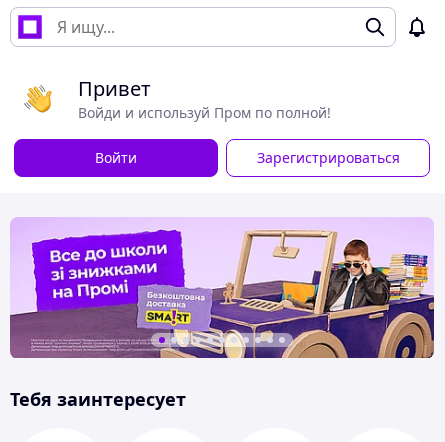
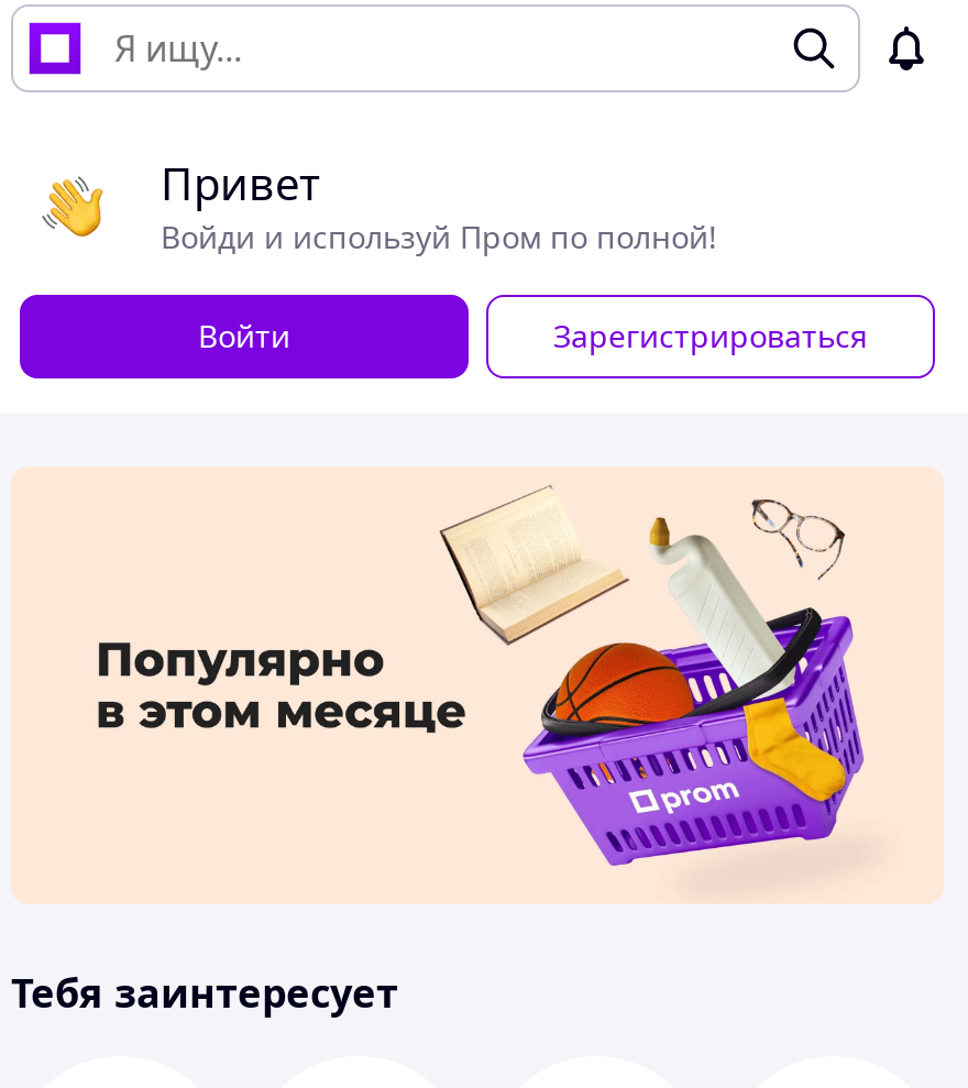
[9,217,435,359] [image] -> [13,469,942,902] [image]

